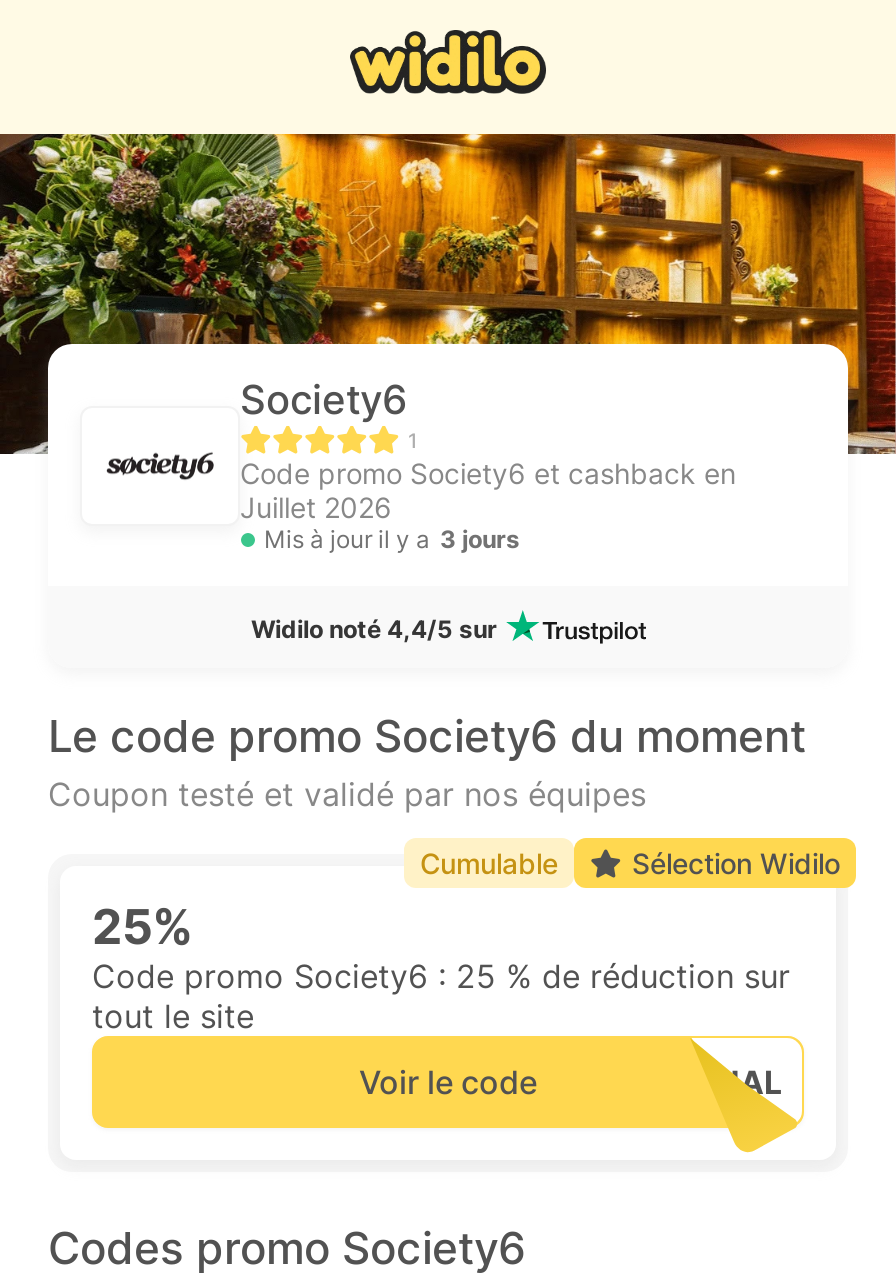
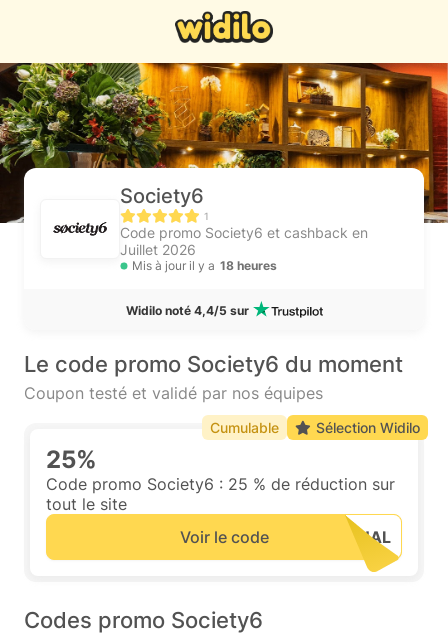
[264,524,520,554] Mis à jour il y a 3 jours -> [132,258,277,273] Mis à jour il y a 18 heures

